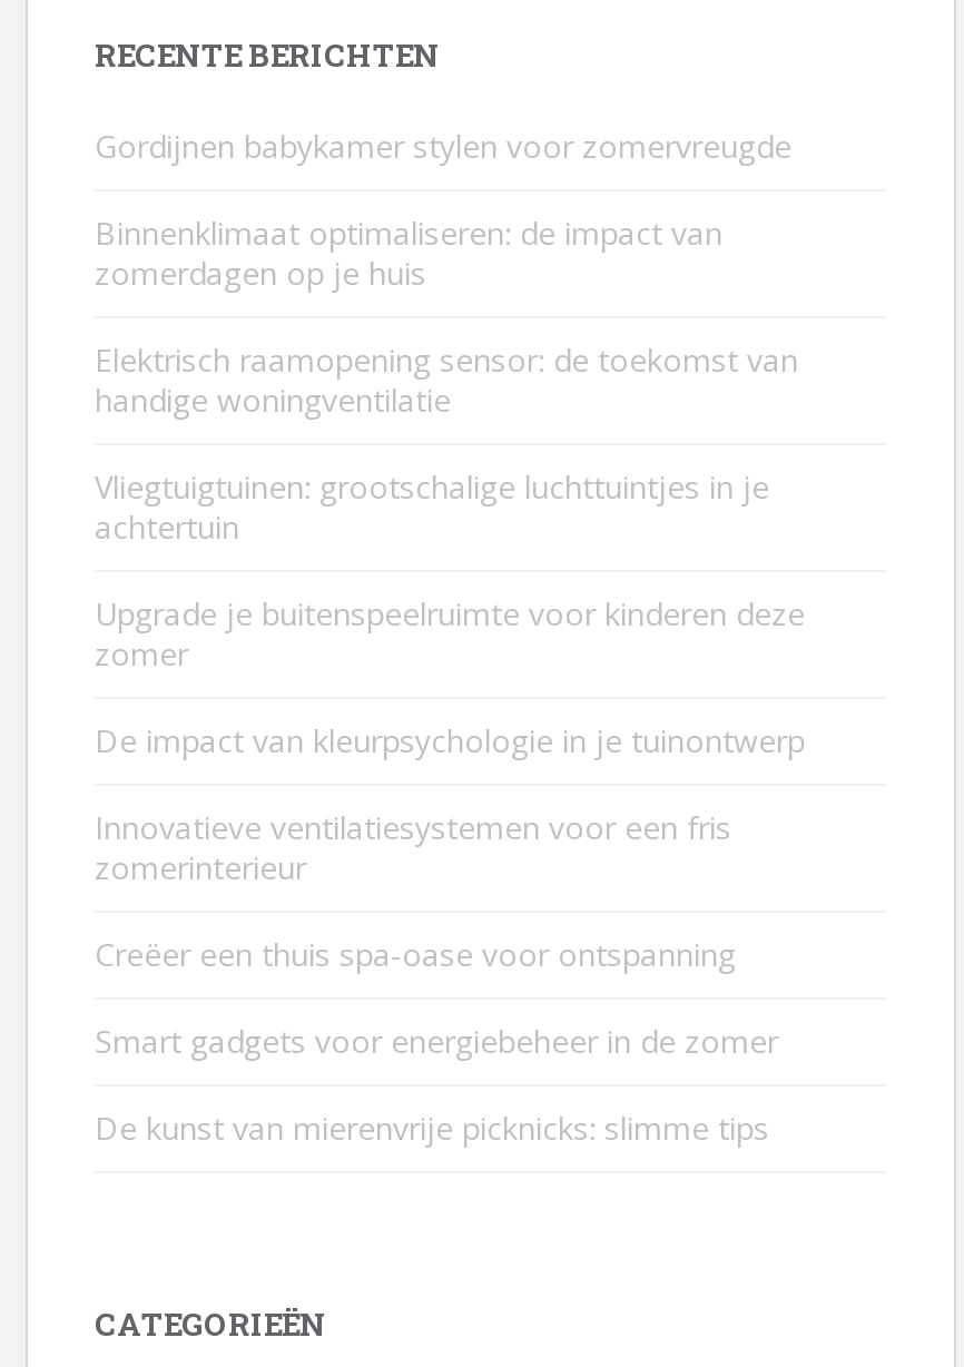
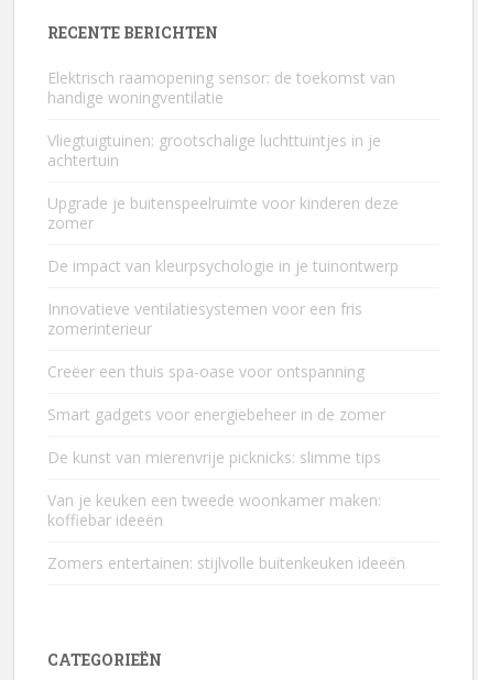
[95,125,791,294] Gordijnen babykamer stylen voor zomervreugde | Binnenklimaat optimaliseren: de impact van | zomerdagen op je huis -> none
moved [95,339,805,1149] -> [47,67,399,467]: Elektrisch raamopening sensor: de toekomst van | handige woningventilatie | Vliegtuigtuinen: grootschalige luchttuintjes in je | ... | Smart gadgets voor energiebeheer in de zomer | De kunst van mierenvrije picknicks: slimme tips
none -> [47,489,405,573] Van je keuken een tweede woonkamer maken: | koffiebar ideeën | Zomers entertainen: stijlvolle buitenkeuken ideeën

